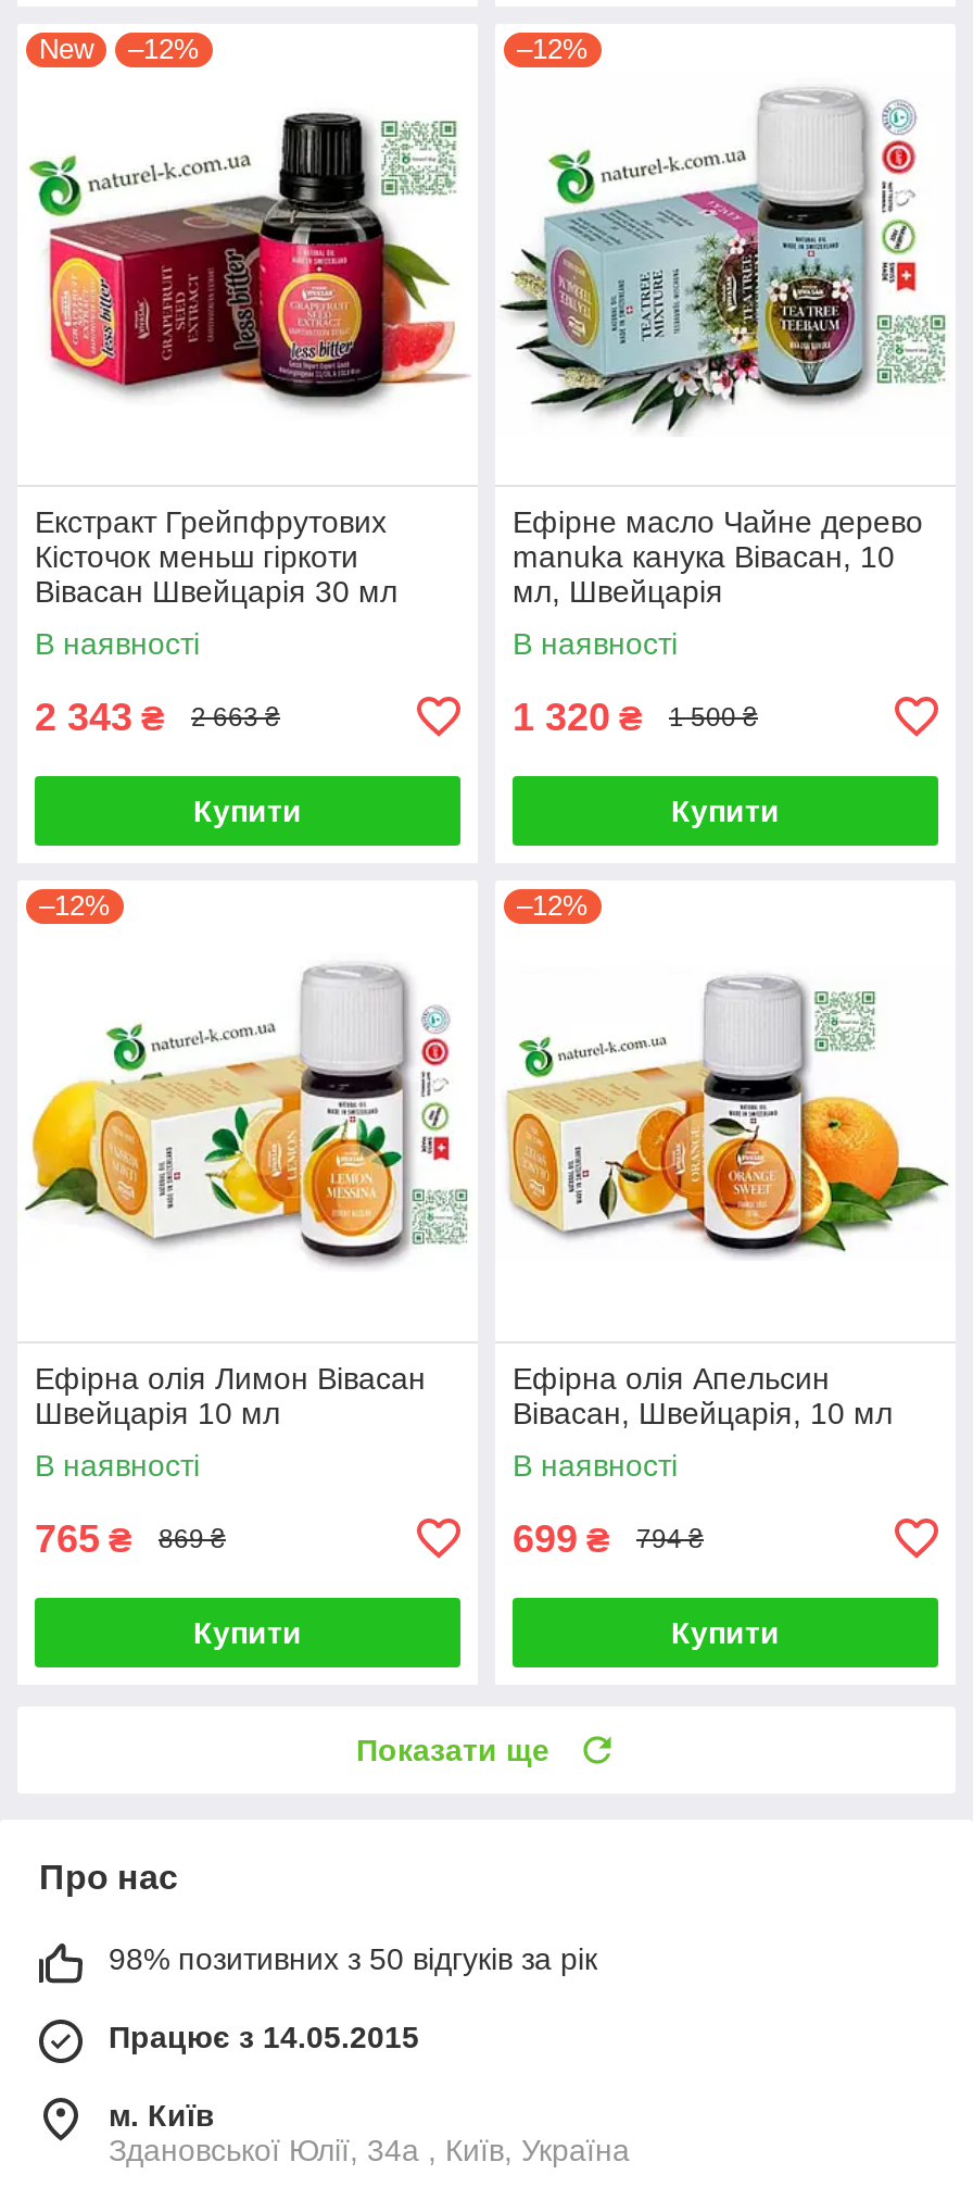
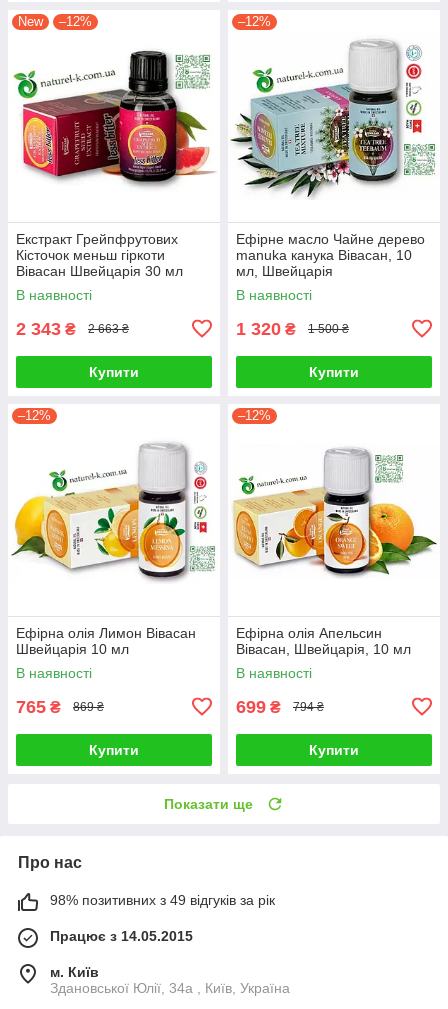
[109,1941,597,1976] 98% позитивних з 50 відгуків за рік -> [50,892,275,908] 98% позитивних з 49 відгуків за рік

